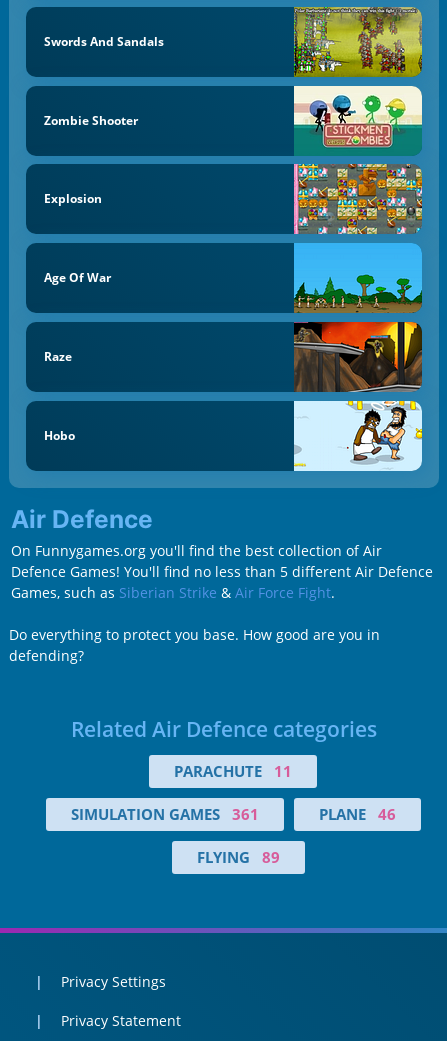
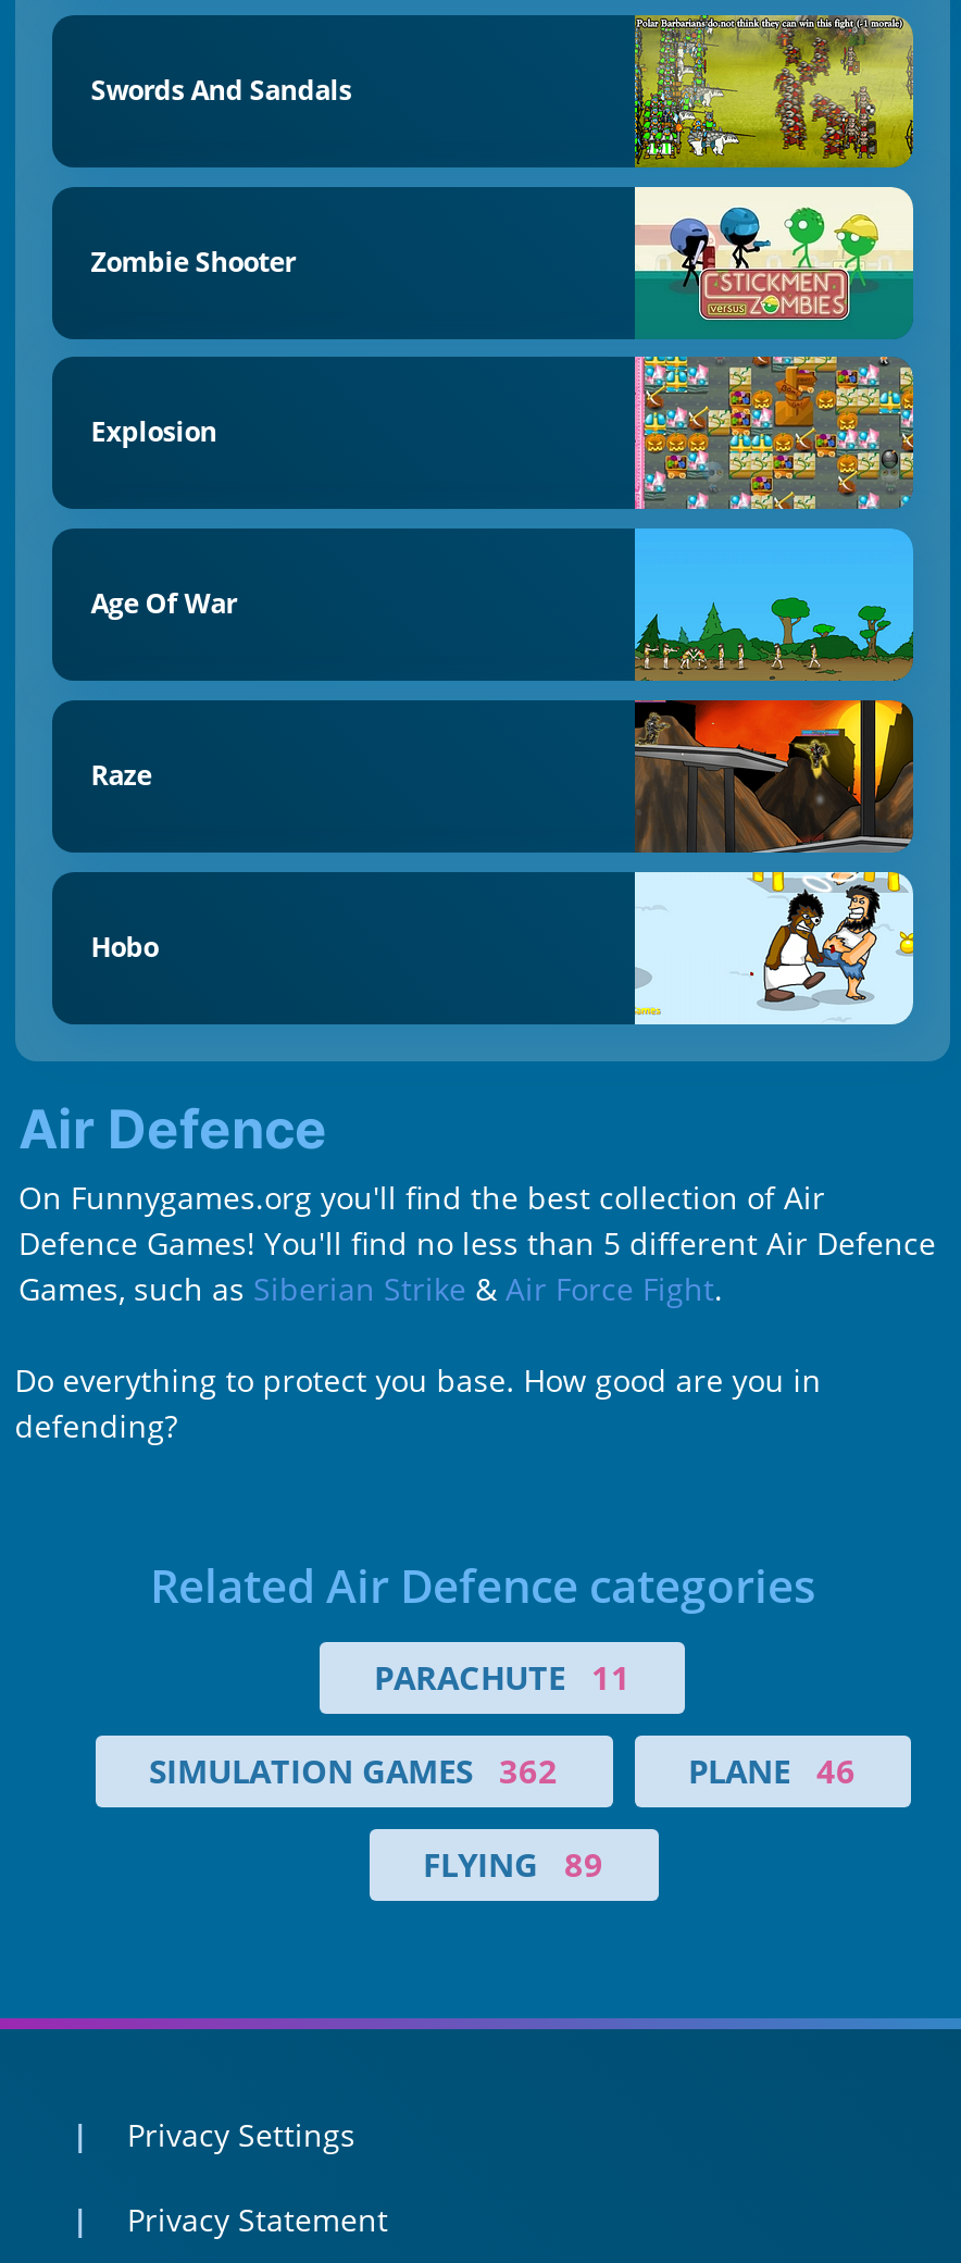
[70,803,258,823] SIMULATION GAMES 361 -> [149,1748,558,1791] SIMULATION GAMES 362

